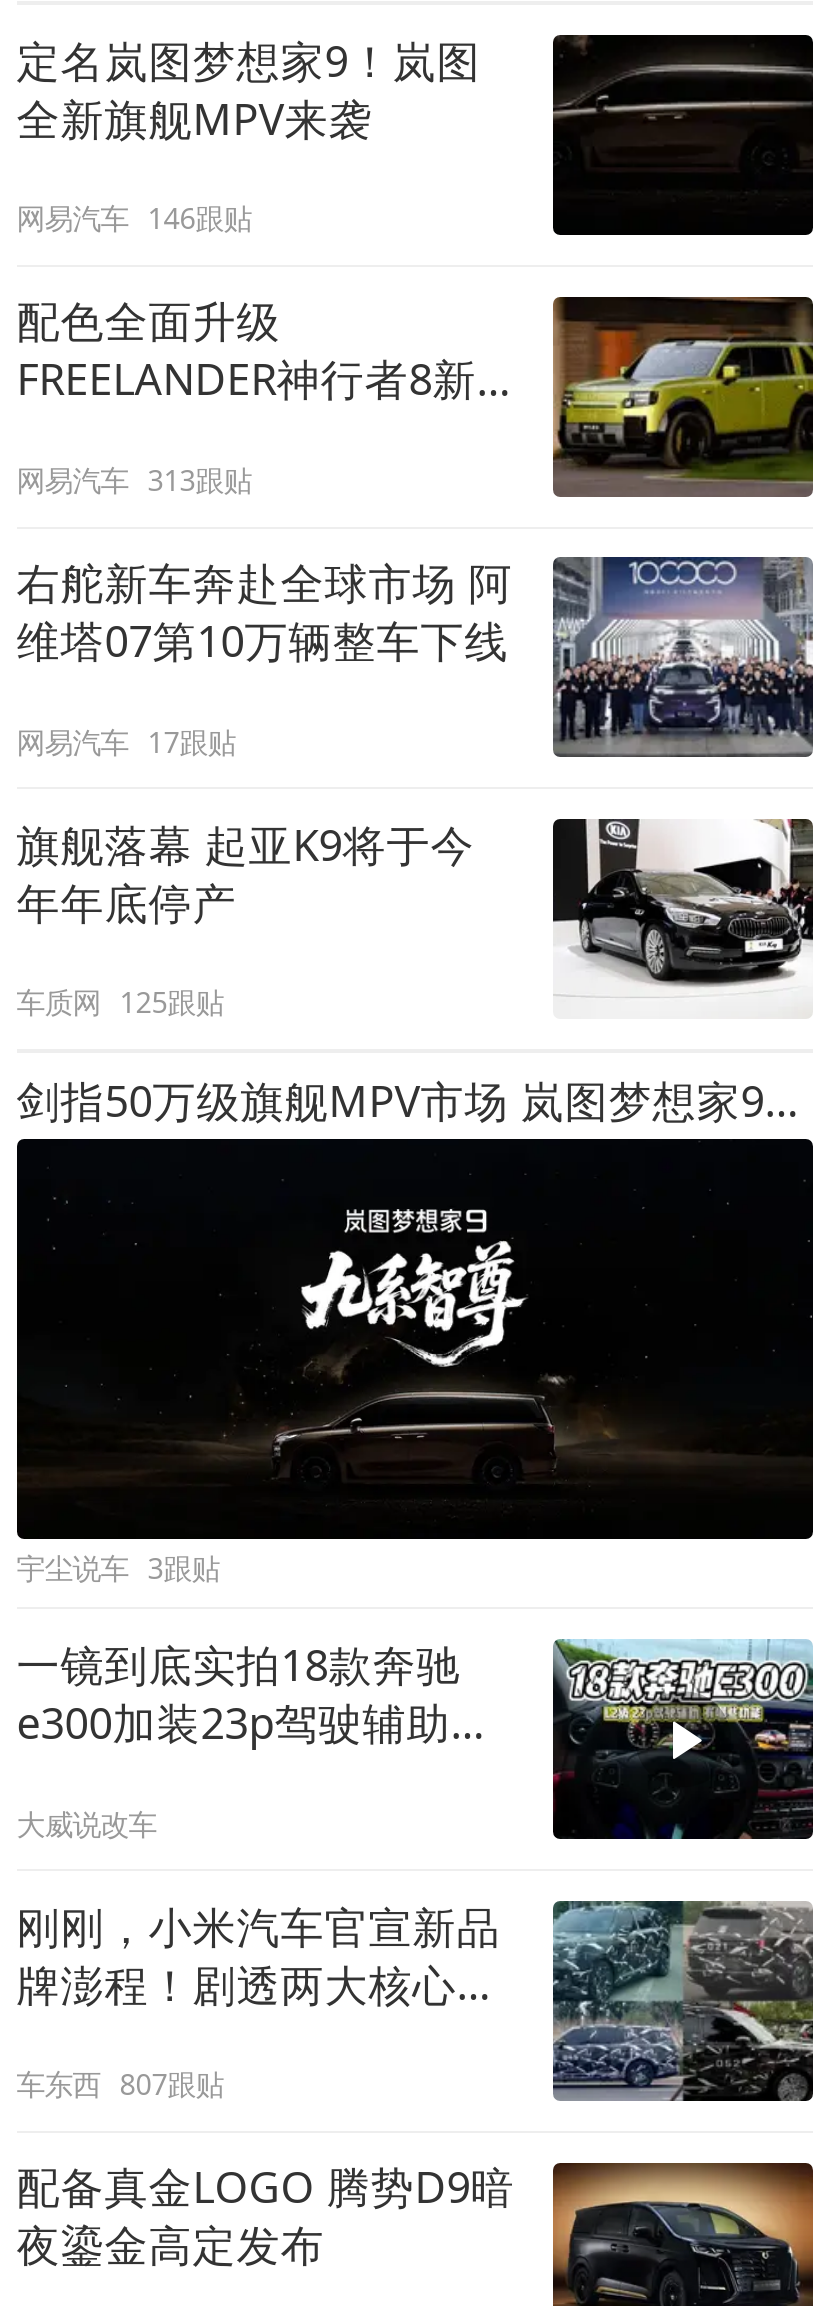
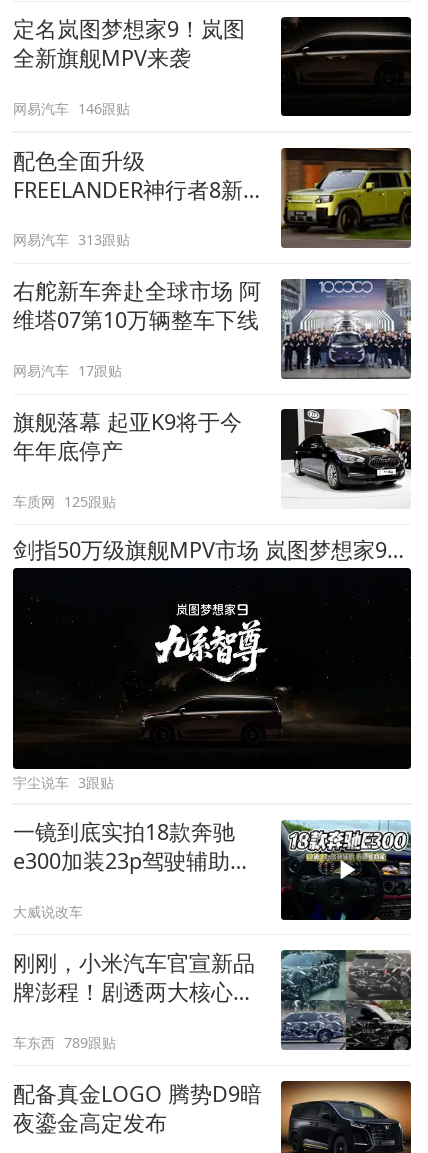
[16,2065,224,2103] 车东西 807跟贴 -> [13,1032,116,1051] 车东西 789跟贴

